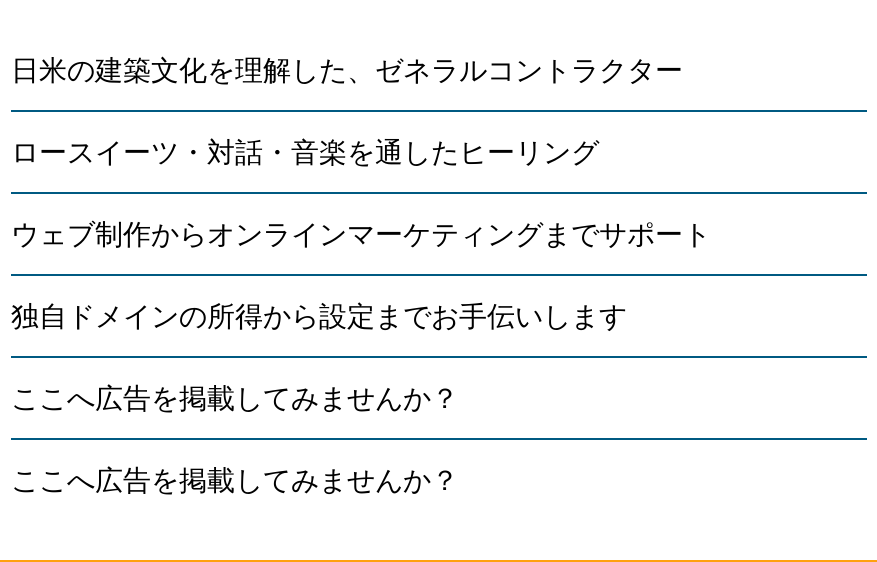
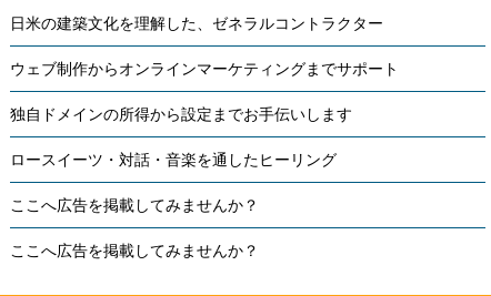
moved [11,136,599,168] -> [10,151,337,168]: ロースイーツ・対話・音楽を通したヒーリング
moved [11,218,711,332] -> [10,60,399,123]: ウェブ制作からオンラインマーケティングまでサポート | 独自ドメインの所得から設定までお手伝いします

